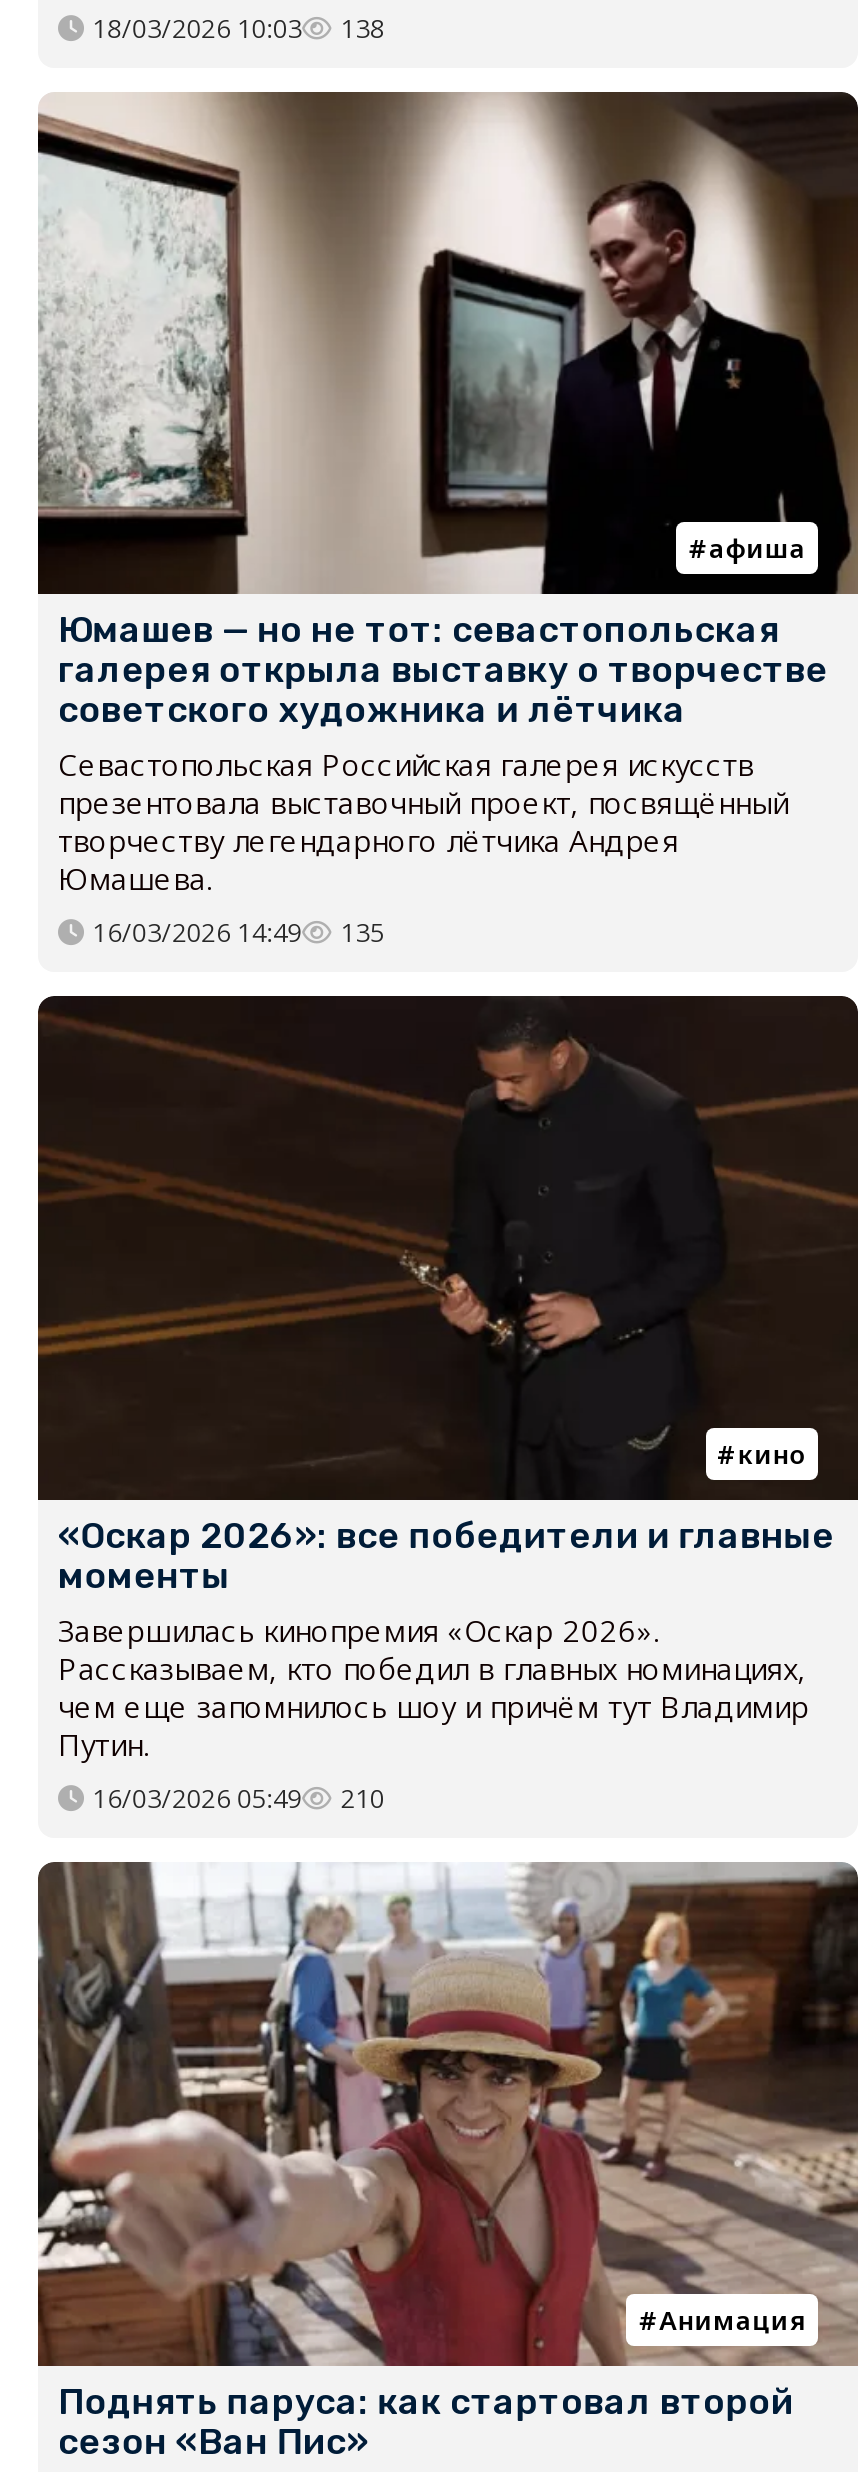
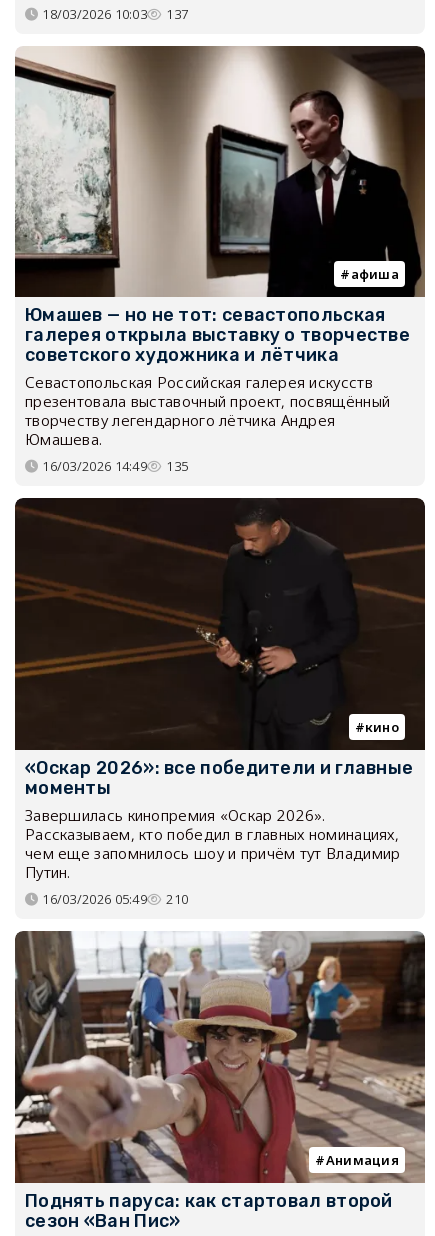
[93,9,385,45] 18/03/2026 10:03 138 -> [42,4,188,22] 18/03/2026 10:03 137

